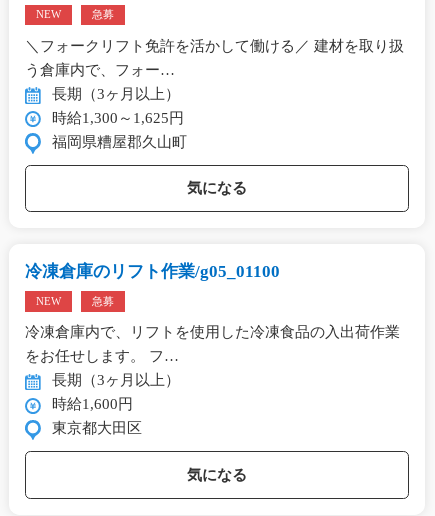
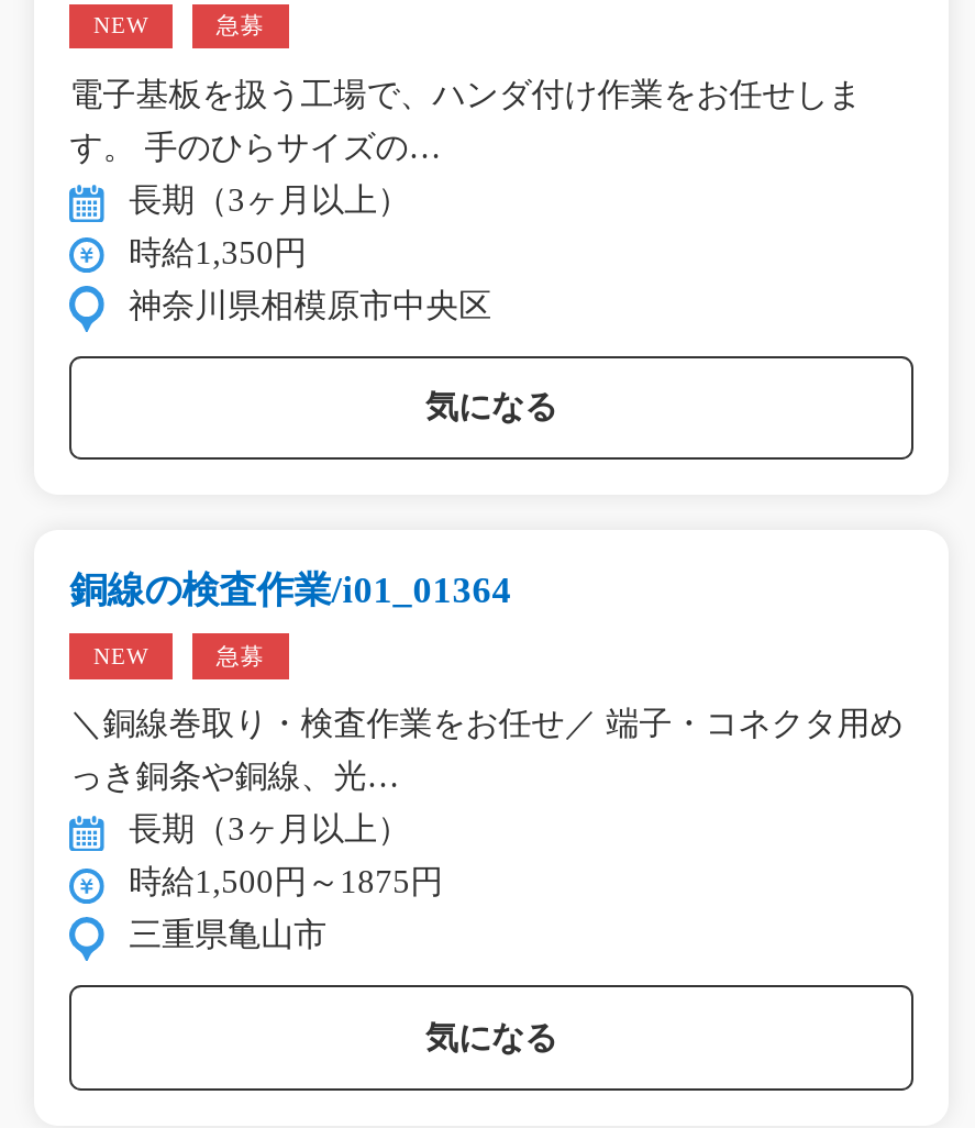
[25,38,404,54] ＼フォークリフト免許を活かして働ける／ 建材を取り扱 -> [70,77,861,112] 電子基板を扱う工場で、ハンダ付け作業をお任せしま
[25,62,175,78] う倉庫内で、フォー… -> [70,129,441,164] す。 手のひらサイズの…
[52,110,184,126] 時給1,300～1,625円 -> [129,235,307,270] 時給1,350円
[52,134,187,150] 福岡県糟屋郡久山町 -> [129,288,492,323] 神奈川県相模原市中央区
[25,262,280,281] 冷凍倉庫のリフト作業/g05_01100 -> [70,570,512,612] 銅線の検査作業/i01_01364
[25,324,400,340] 冷凍倉庫内で、リフトを使用した冷凍食品の入出荷作業 -> [70,706,903,742] ＼銅線巻取り・検査作業をお任せ／ 端子・コネクタ用め
[25,348,179,364] をお任せします。 フ… -> [70,759,399,794] っき銅条や銅線、光…
[52,396,133,412] 時給1,600円 -> [129,865,443,900] 時給1,500円～1875円
[52,420,142,436] 東京都大田区 -> [129,918,327,953] 三重県亀山市

